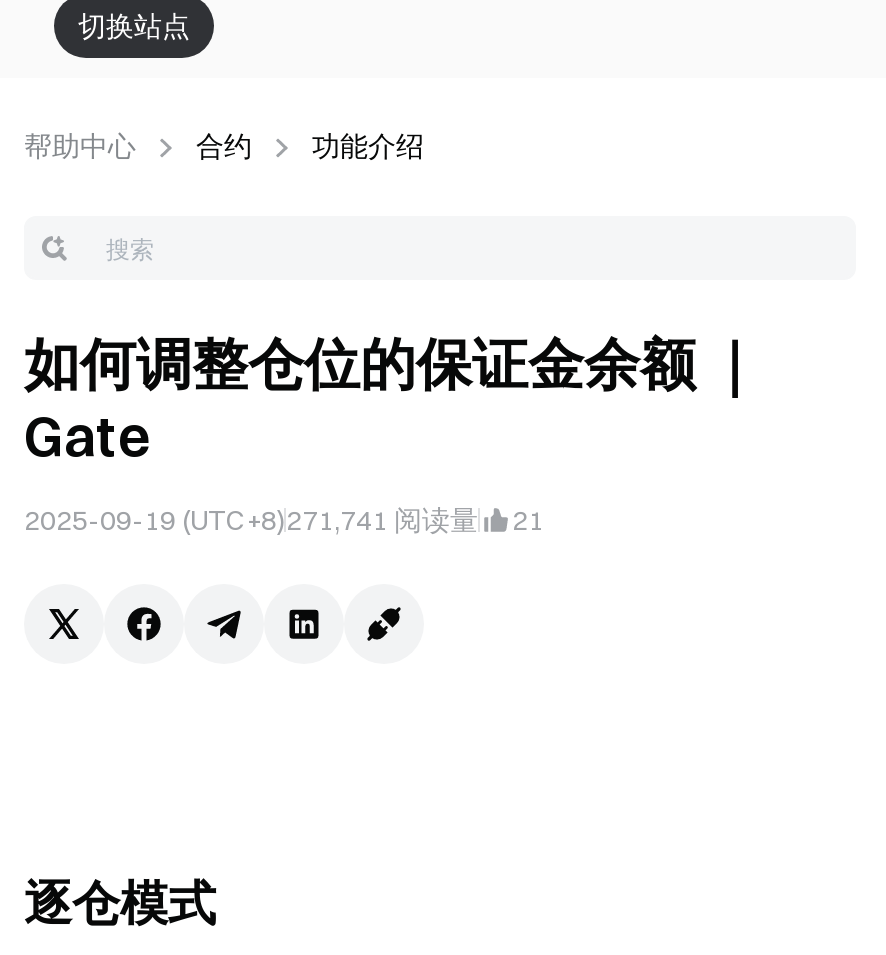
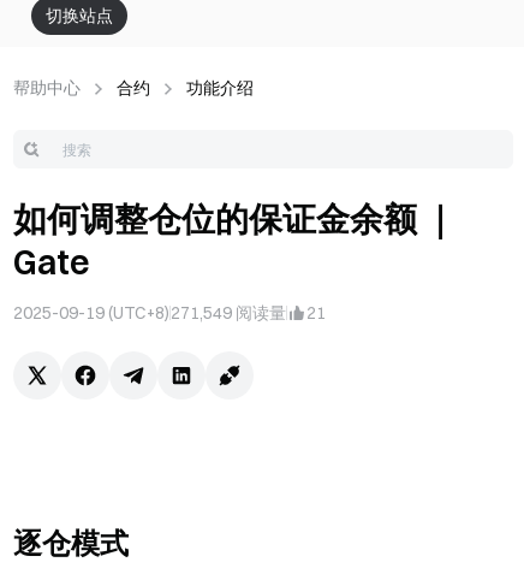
[24,502,544,538] 2025-09-19 (UTC+8)271,741阅读量 21 -> [13,302,326,324] 2025-09-19 (UTC+8)271,549阅读量 21

